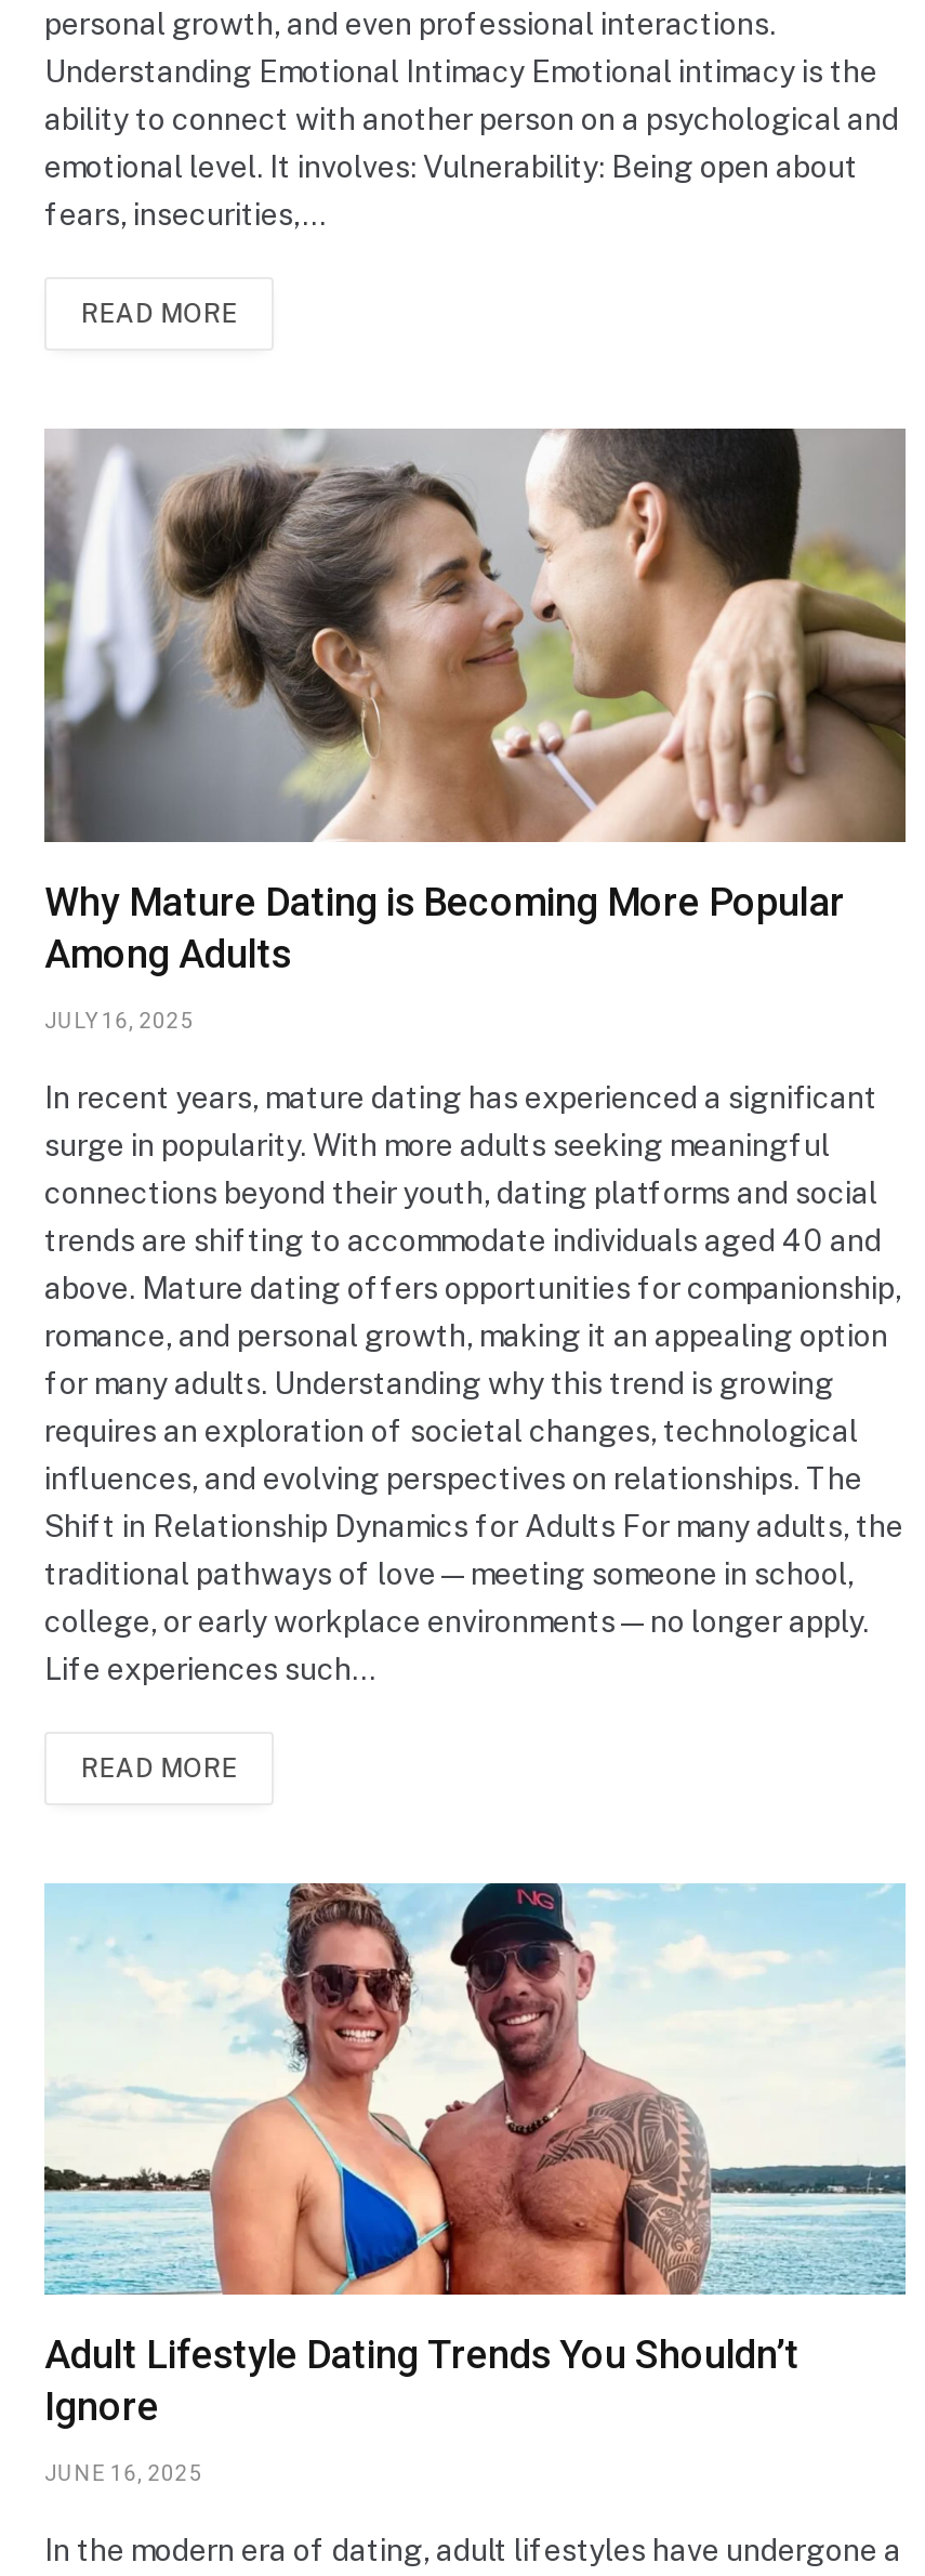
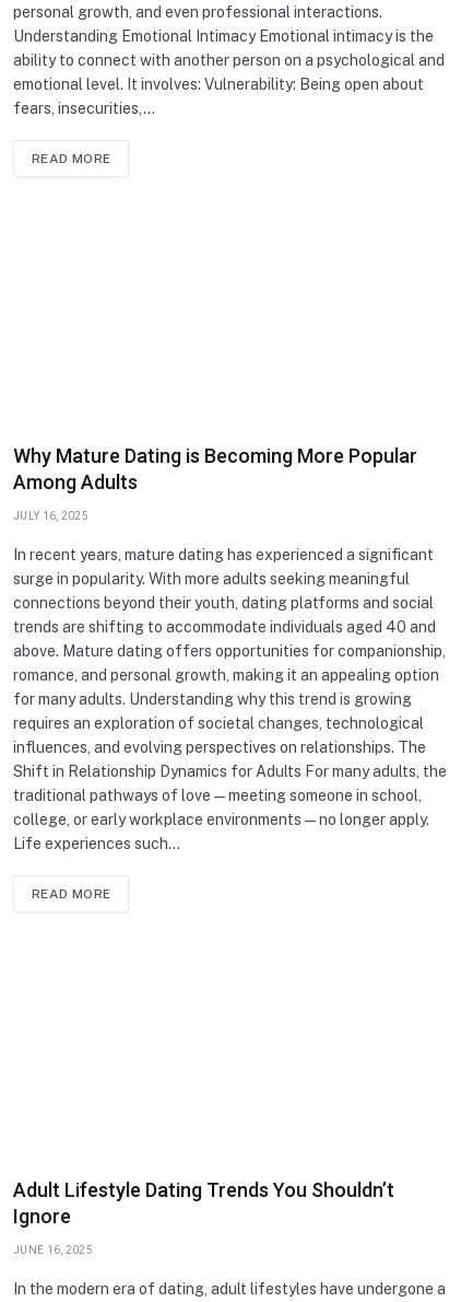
[42,426,908,844] [image] -> none
[42,1881,908,2297] [image] -> none

